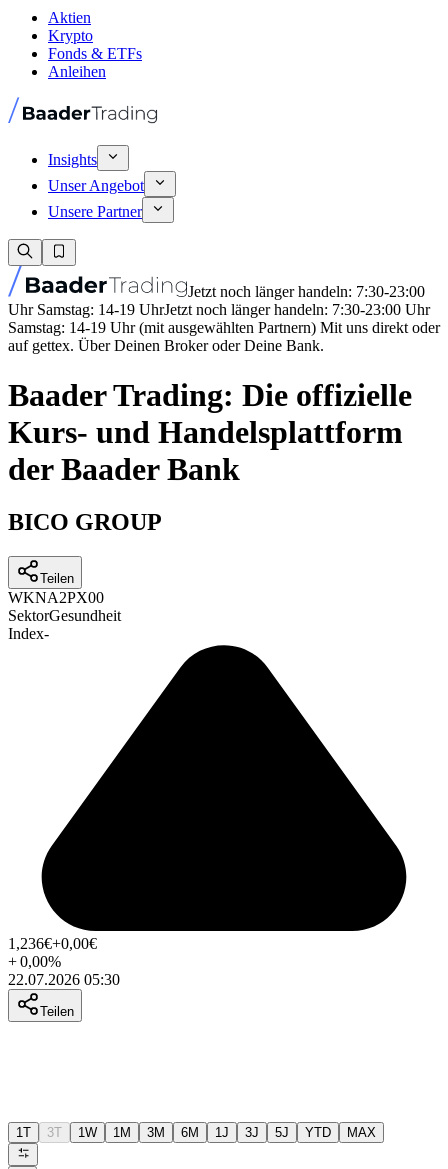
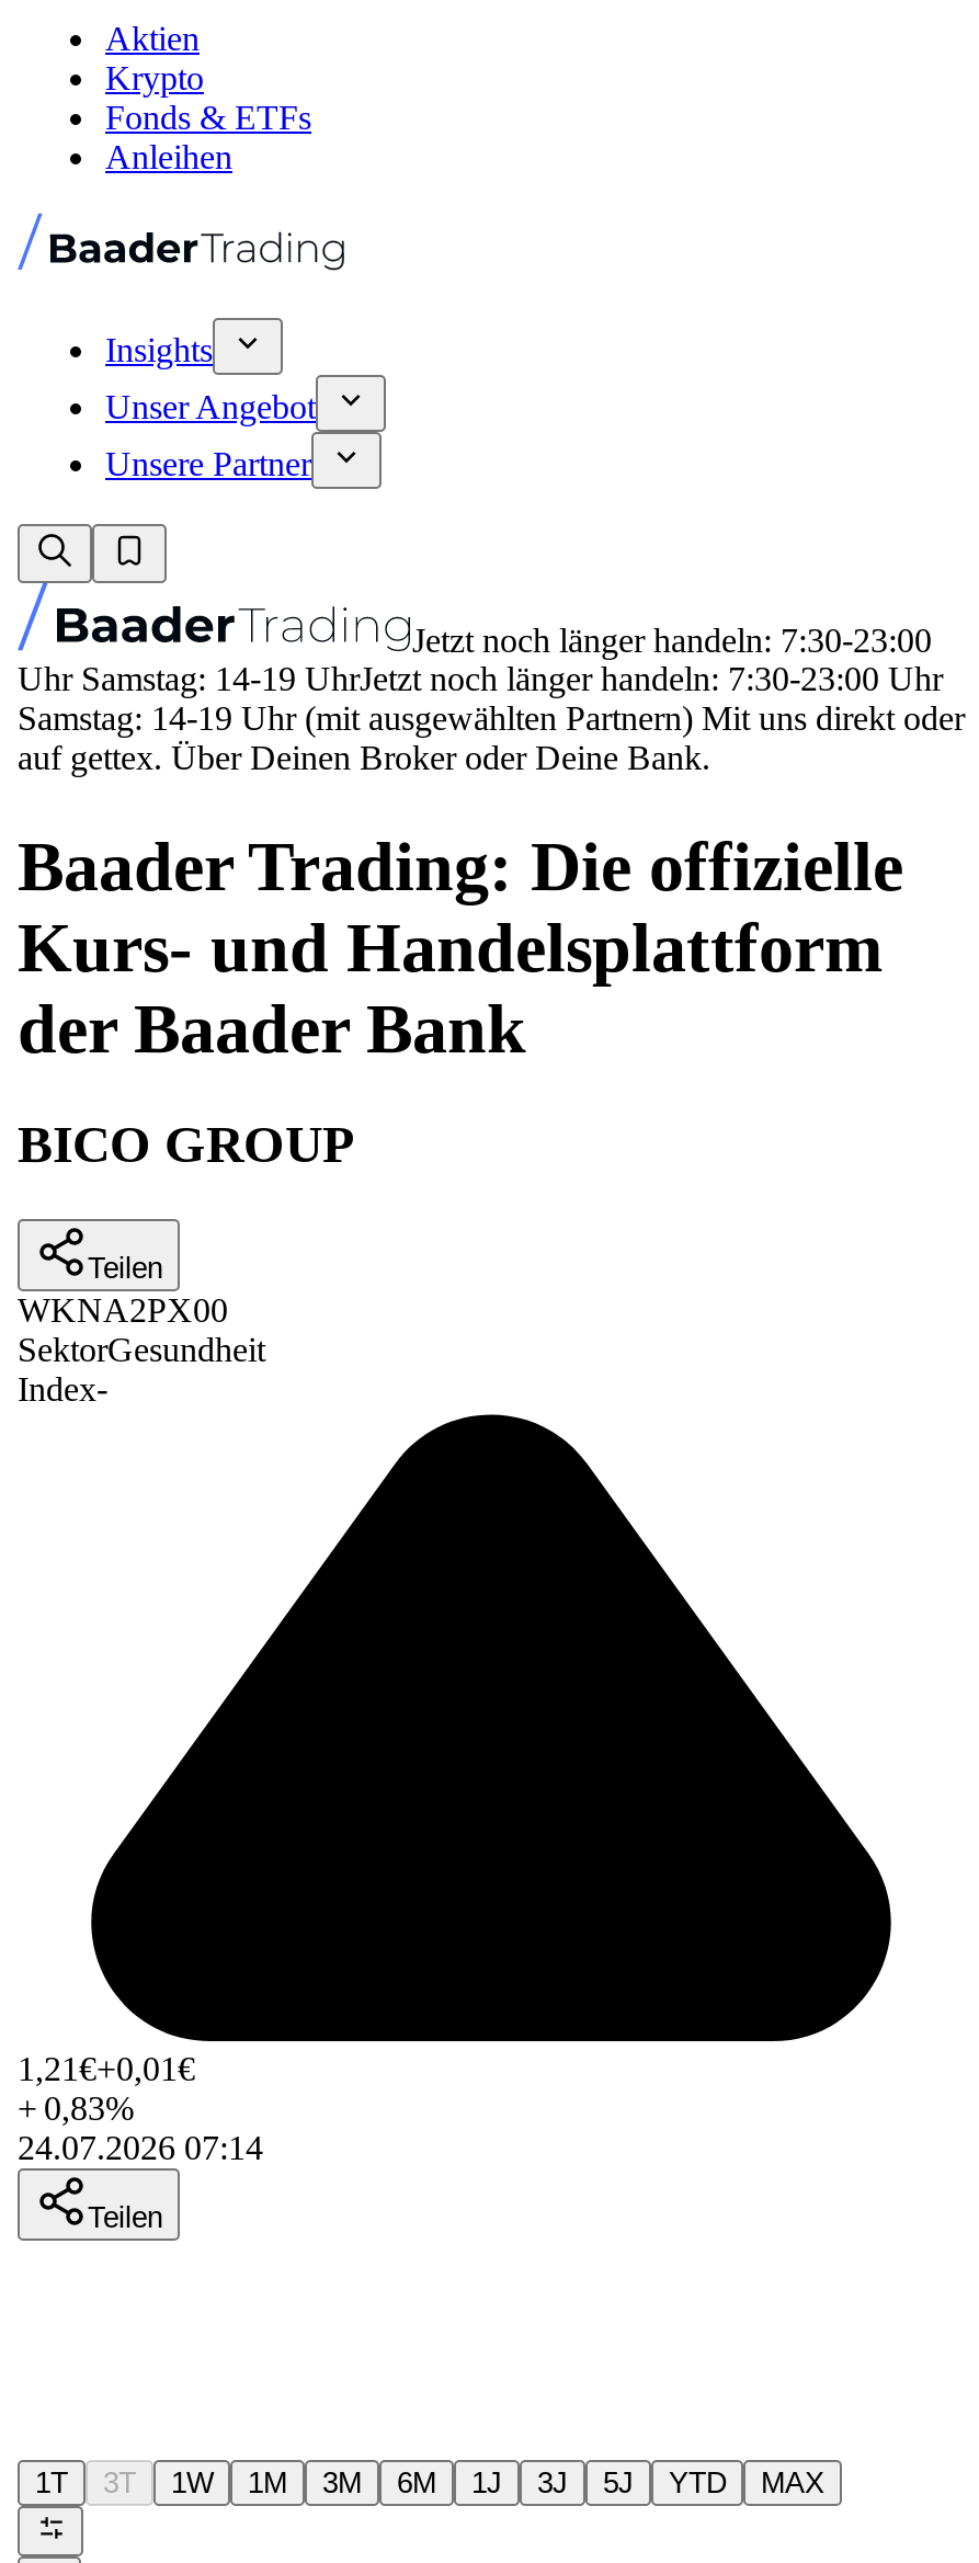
[8,935,97,952] 1,236 €+0,00 € -> [18,2050,195,2087] 1,21 €+0,01 €
[8,953,61,970] + 0,00% -> [18,2090,134,2127] + 0,83%
[8,971,120,988] 22.07.2026 05:30 -> [18,2129,263,2166] 24.07.2026 07:14

